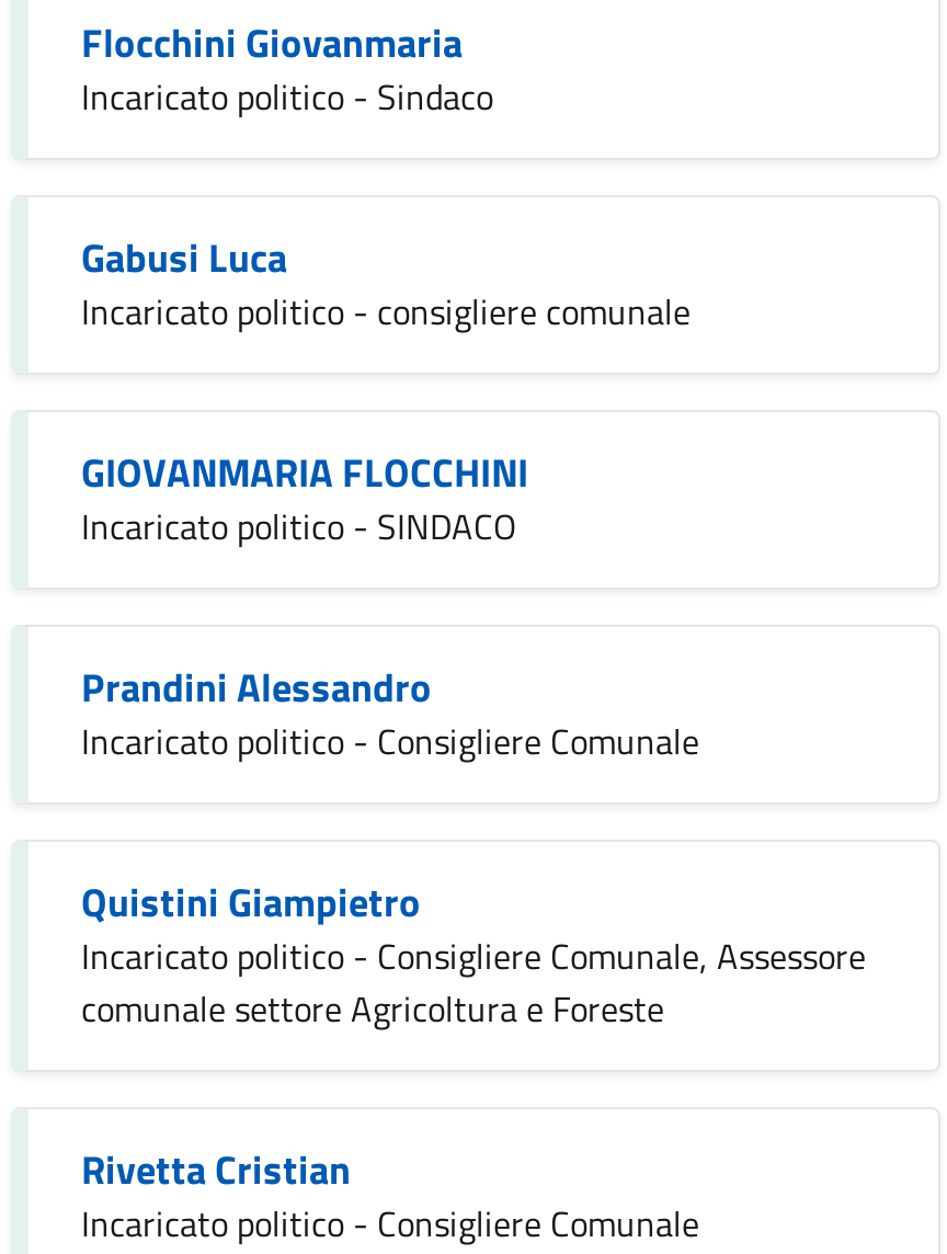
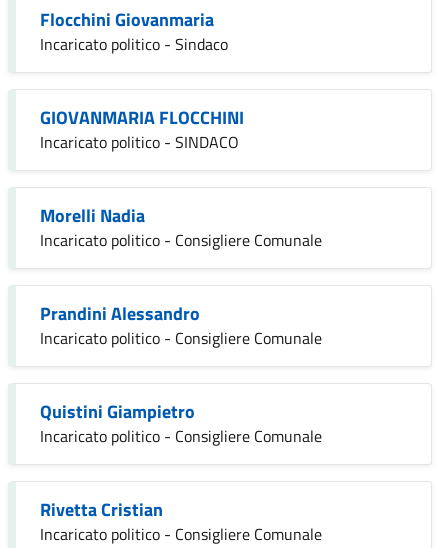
[81,228,691,338] Gabusi Luca | Incaricato politico - consigliere comunale -> none
moved [81,443,528,552] -> [40,104,244,154]: GIOVANMARIA FLOCCHINI | Incaricato politico - SINDACO
none -> [40,202,322,252] Morelli Nadia | Incaricato politico - Consigliere Comunale
[81,930,866,1035] Incaricato politico - Consigliere Comunale, Assessore | comunale settore Agricoltura e Foreste -> [40,424,322,448] Incaricato politico - Consigliere Comunale

